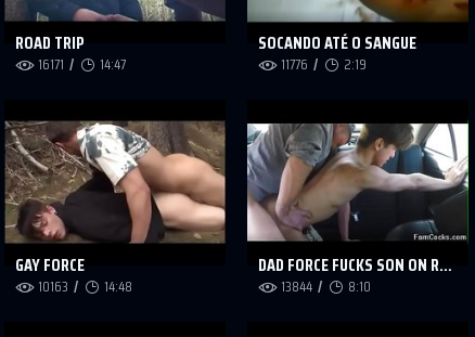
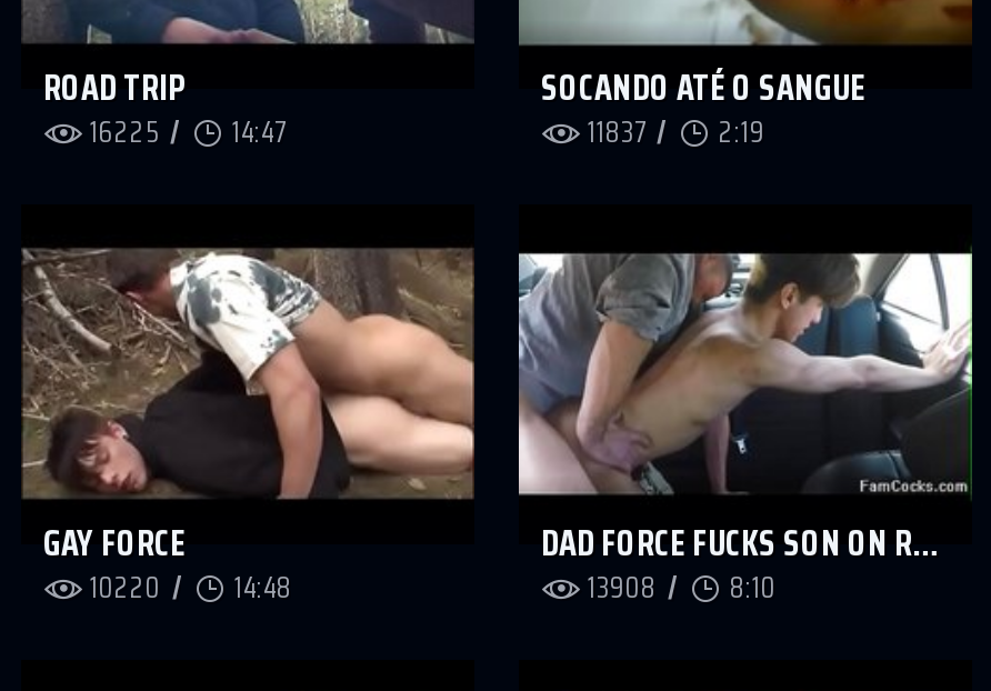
[38,53,126,76] 16171 14:47 -> [90,109,286,156] 16225 14:47
[281,53,367,76] 11776 2:19 -> [588,109,765,156] 11837 2:19
[38,275,132,298] 10163 14:48 -> [90,564,292,611] 10220 14:48
[281,275,371,298] 13844 8:10 -> [588,564,777,611] 13908 8:10

